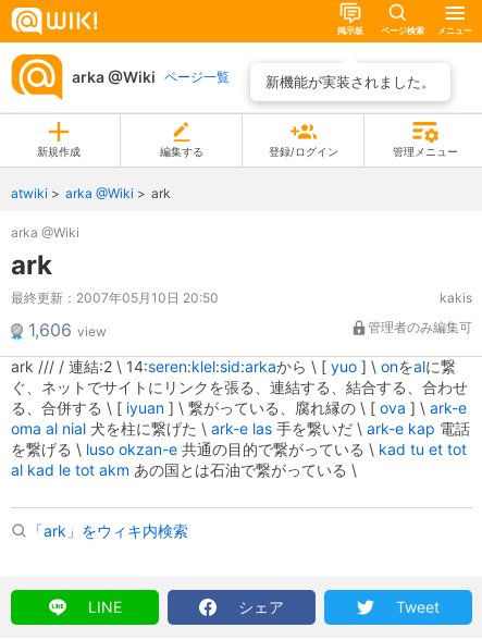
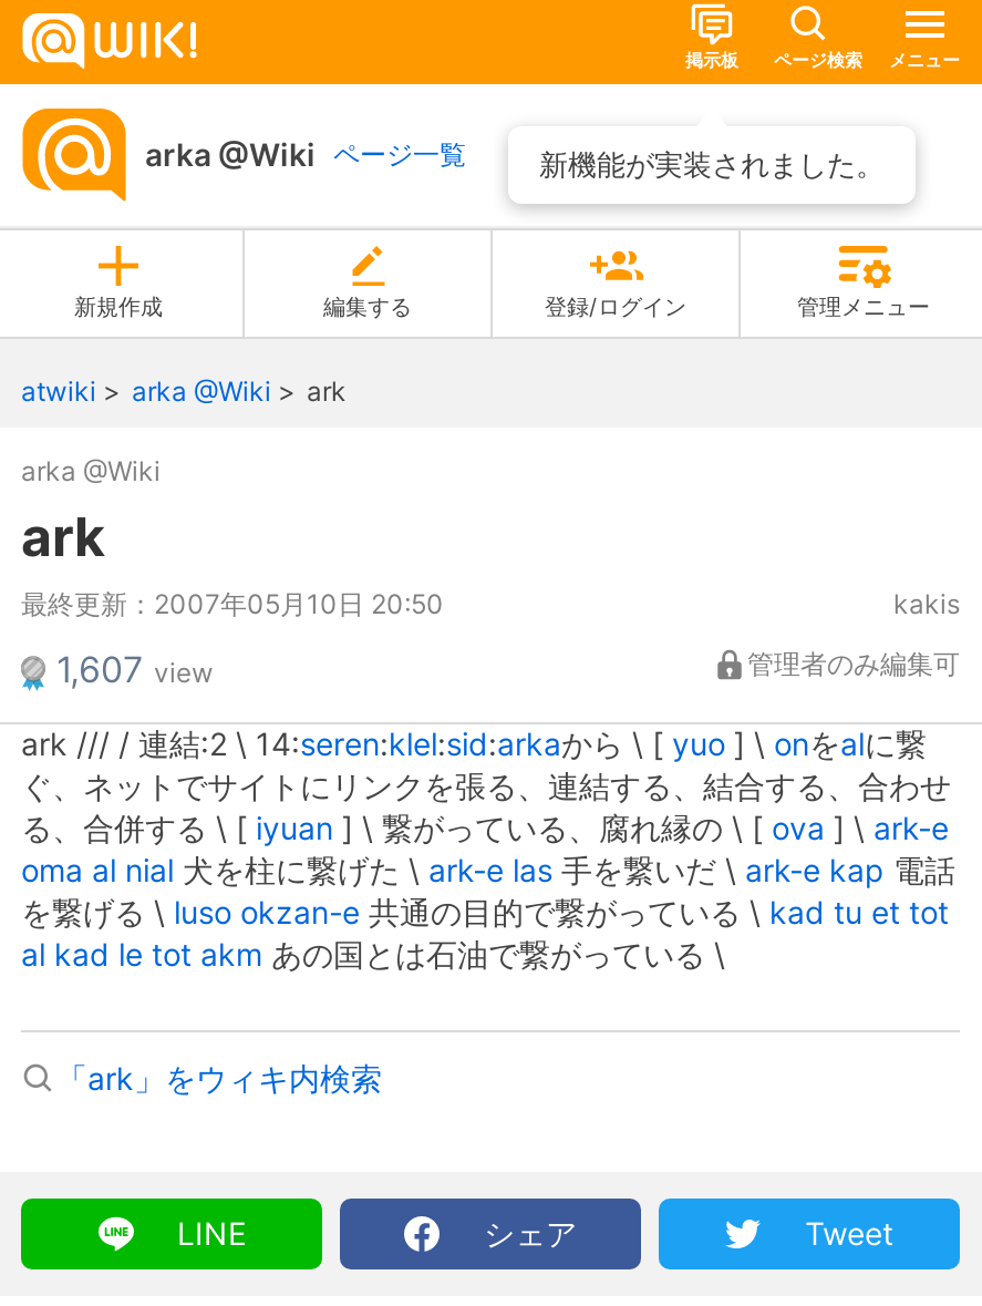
[28,319,107,341] 1,606 view -> [56,647,214,691] 1,607 view

